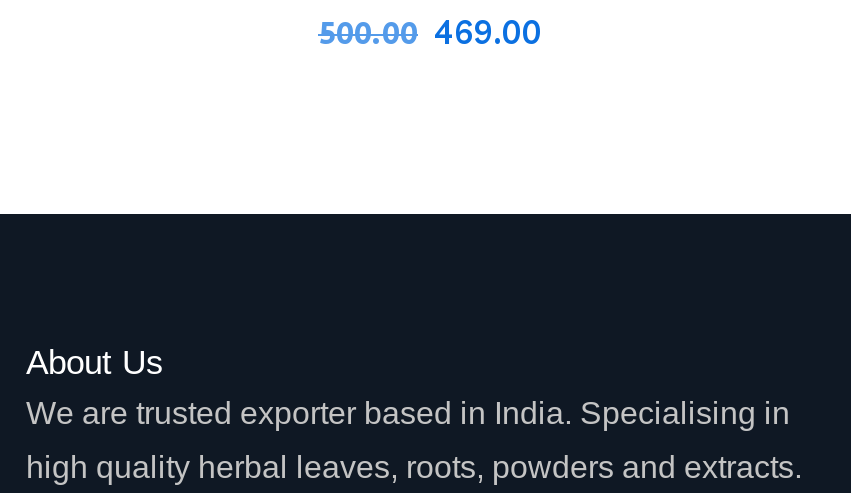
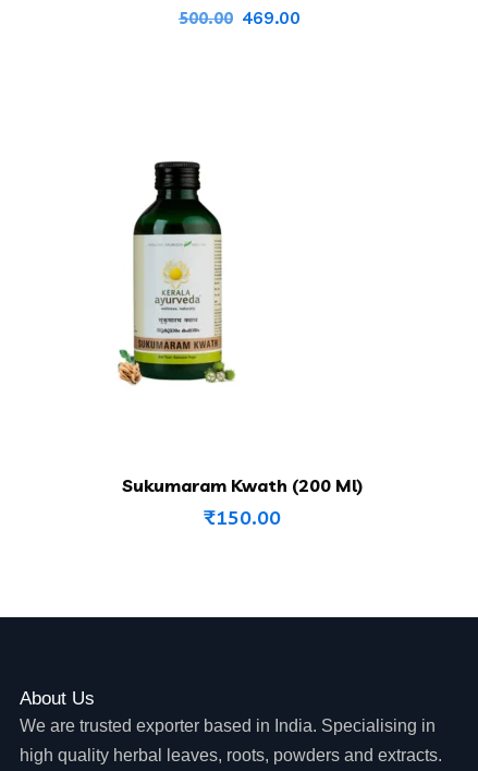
none -> [118,160,236,386] [image]
none -> [121,474,362,530] Sukumaram Kwath (200 Ml) | ₹150.00

